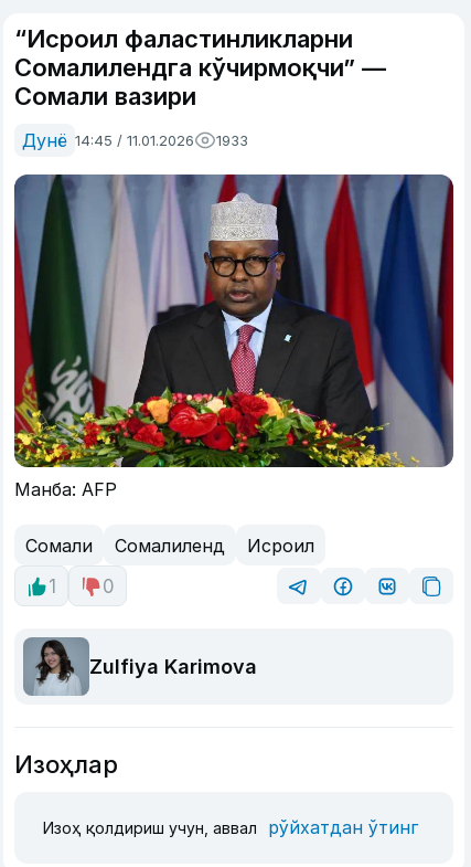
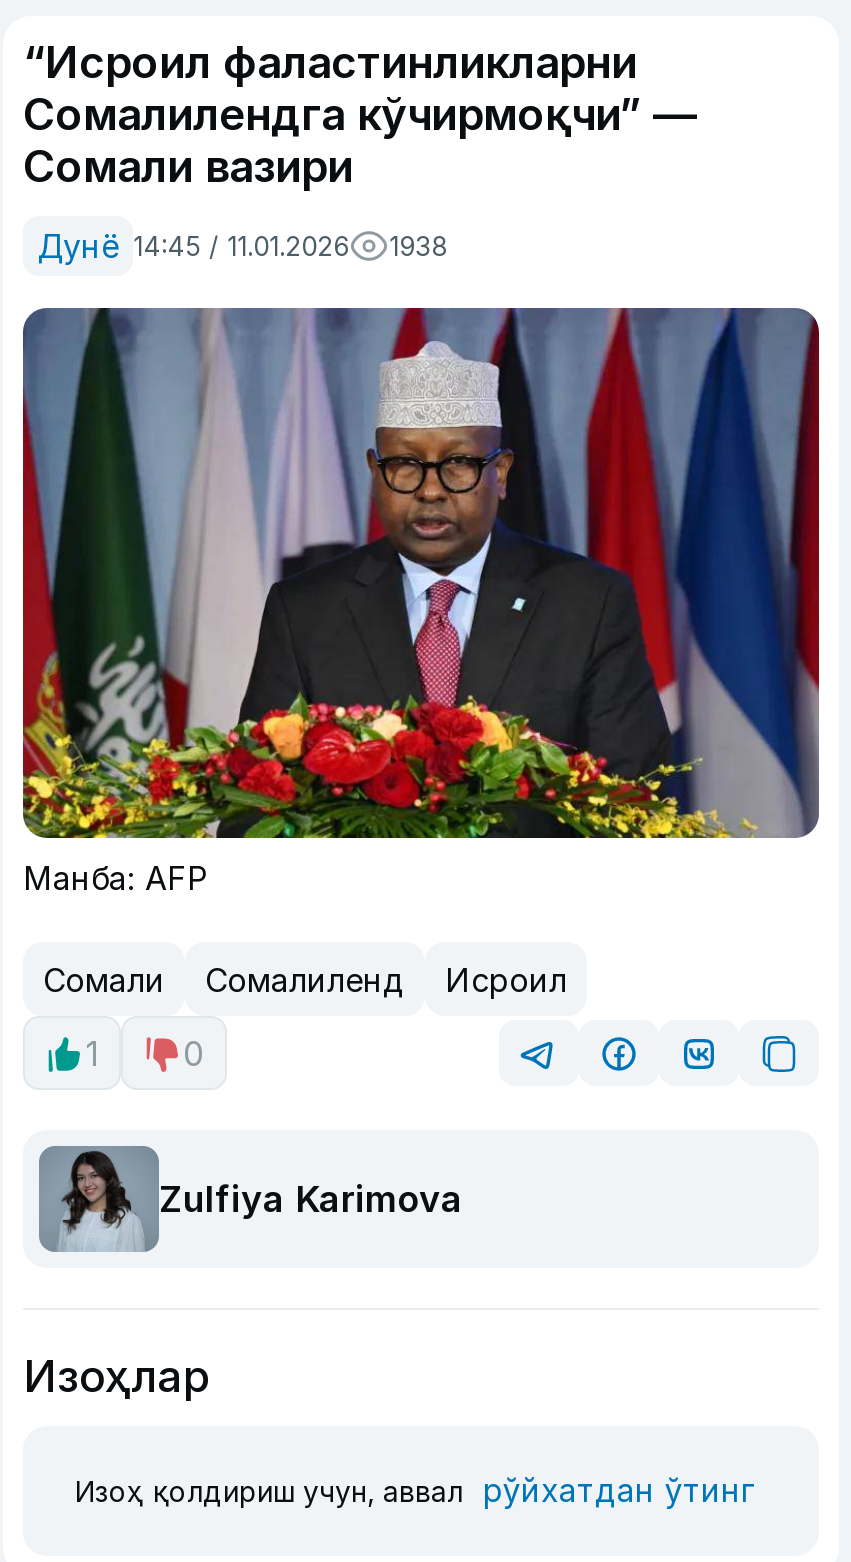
[216,131,248,149] 1933 -> [389,230,447,262] 1938

